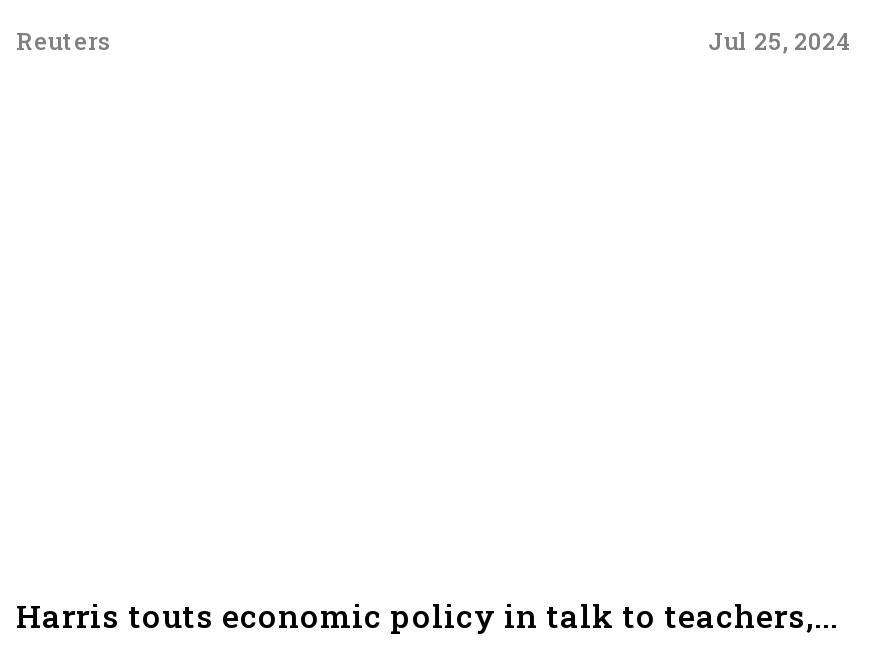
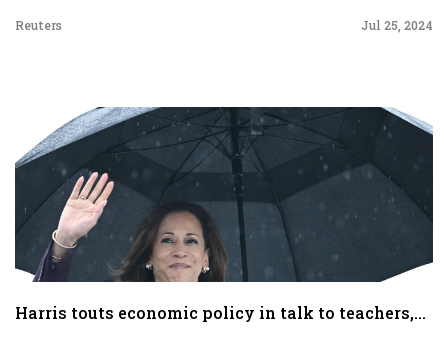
none -> [14,106,434,283] [image]

